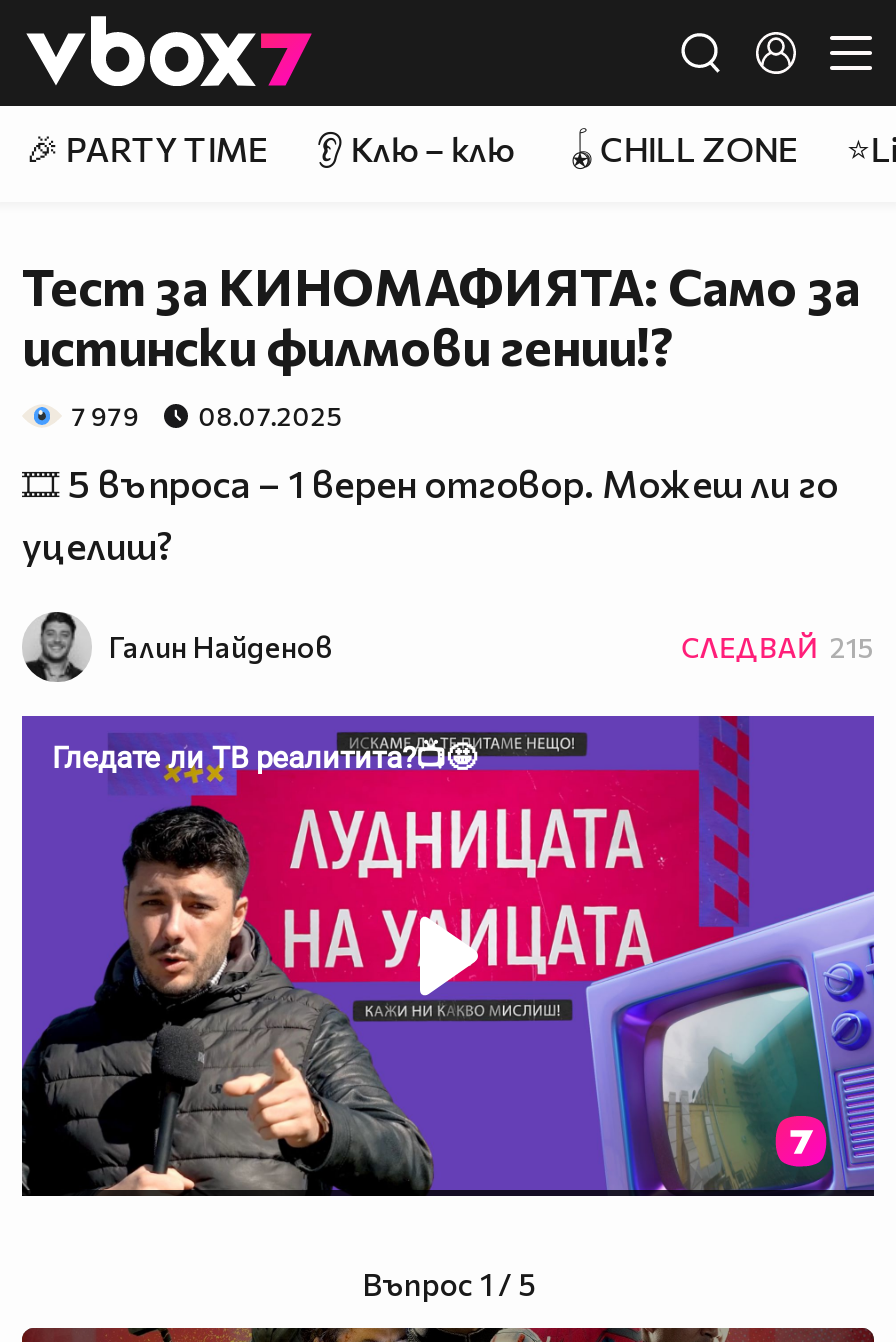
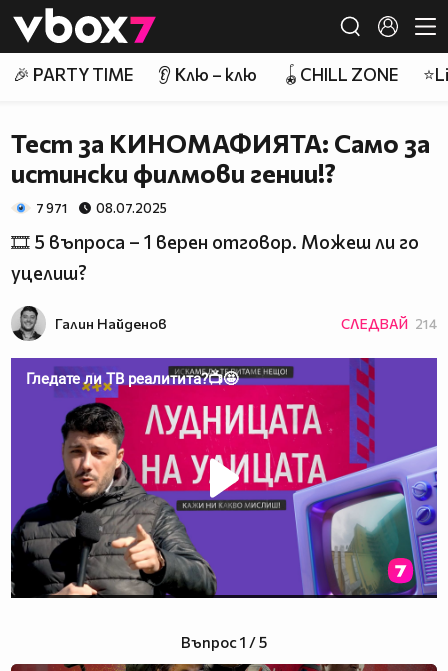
[71,400,341,432] 7 979 08.07.2025 -> [36,200,167,216] 7 971 08.07.2025
[682,630,874,664] СЛЕДВАЙ 215 -> [341,315,437,332] СЛЕДВАЙ 214

